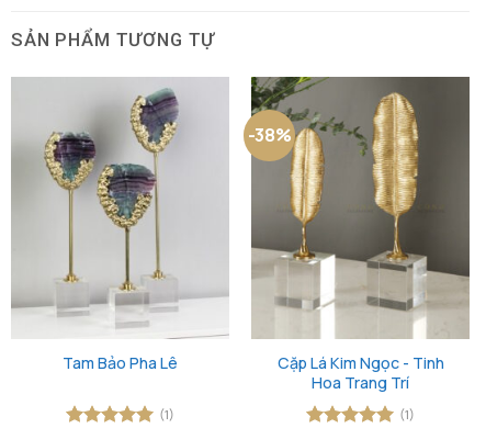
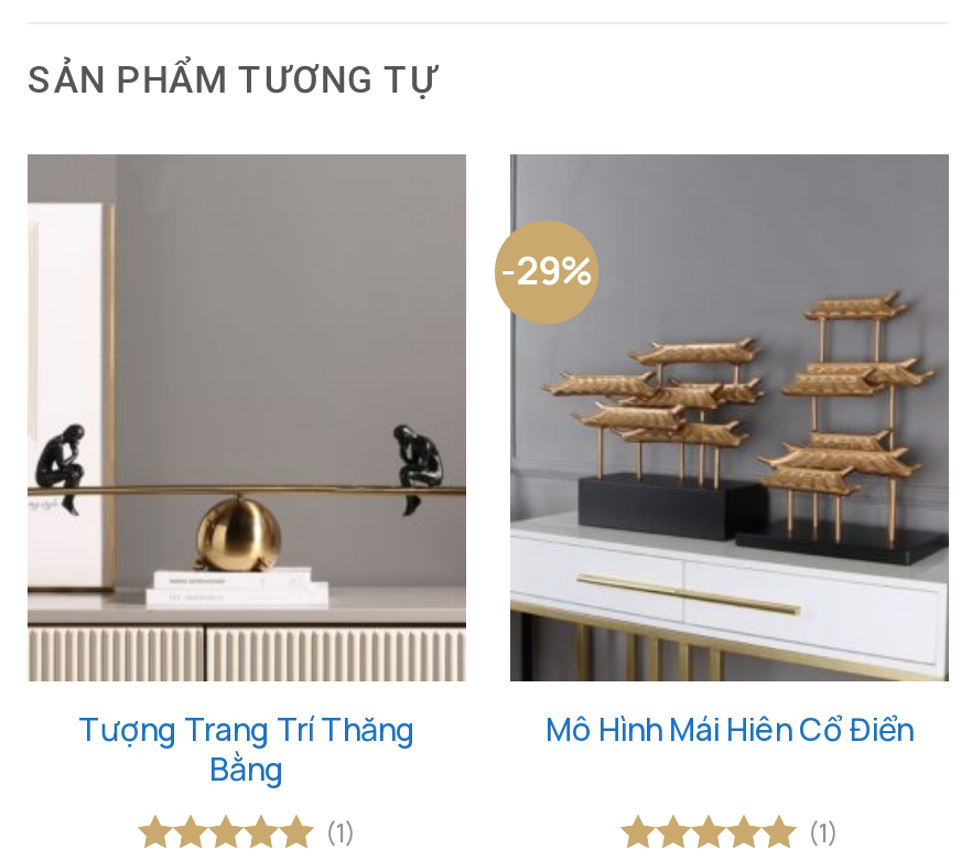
[11,78,229,373] [image] | Tam Bảo Pha Lê -> [28,154,468,789] [image] | Tượng Trang Trí Thăng | Bằng
[247,76,470,339] [image] | -38% -> [501,154,949,684] [image] | -29%
[277,352,444,392] Cặp Lá Kim Ngọc - Tinh | Hoa Trang Trí -> [546,708,914,750] Mô Hình Mái Hiên Cổ Điển

